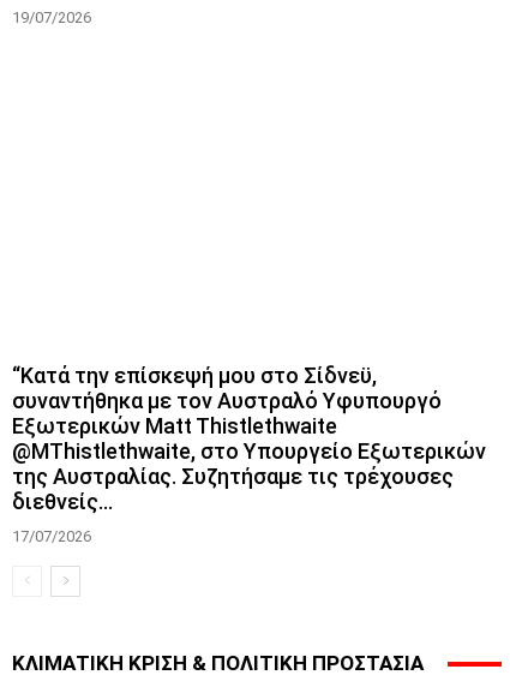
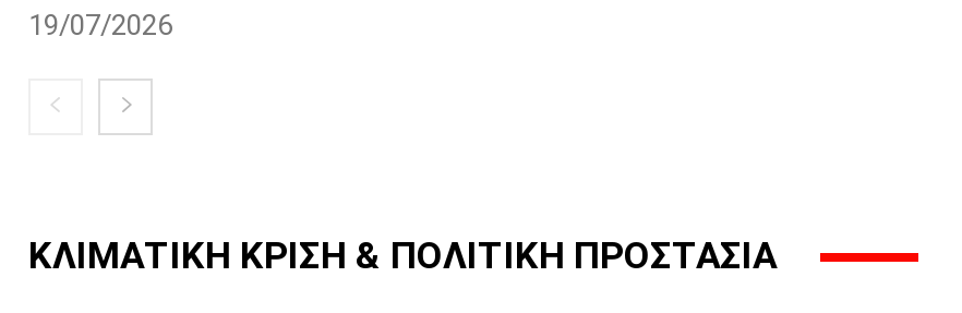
[12,363,486,546] “Κατά την επίσκεψή μου στο Σίδνεϋ, | συναντήθηκα με τον Αυστραλό Υφυπουργό | Εξωτερικών Matt Thistlethwaite | @MThistlethwaite, στο Υπουργείο Εξωτερικών | της Αυστραλίας. Συζητήσαμε τις τρέχουσες | διεθνείς... | 17/07/2026 -> none

